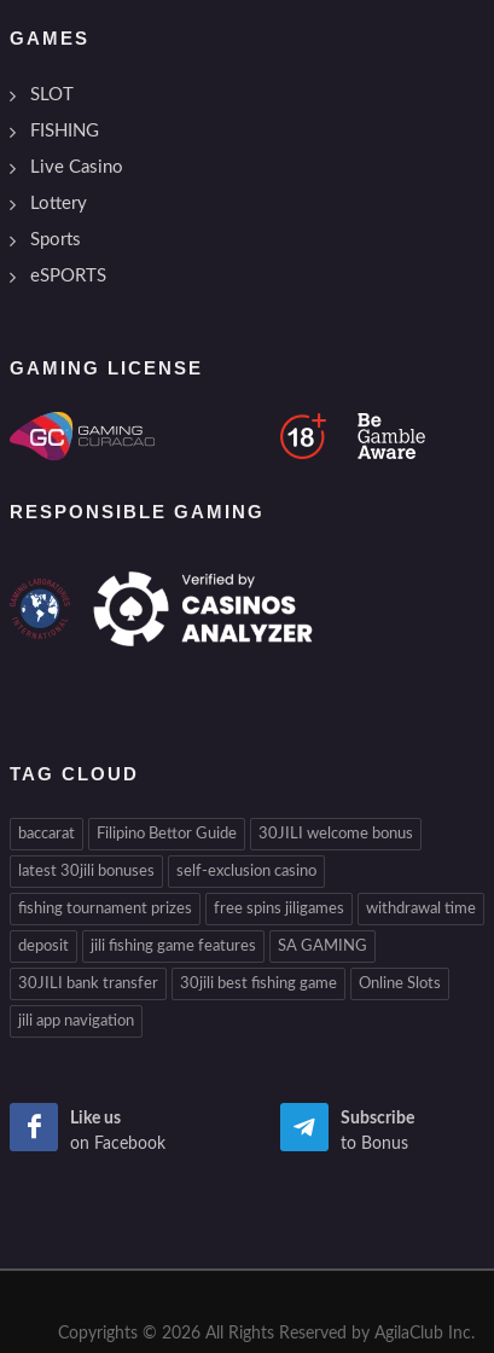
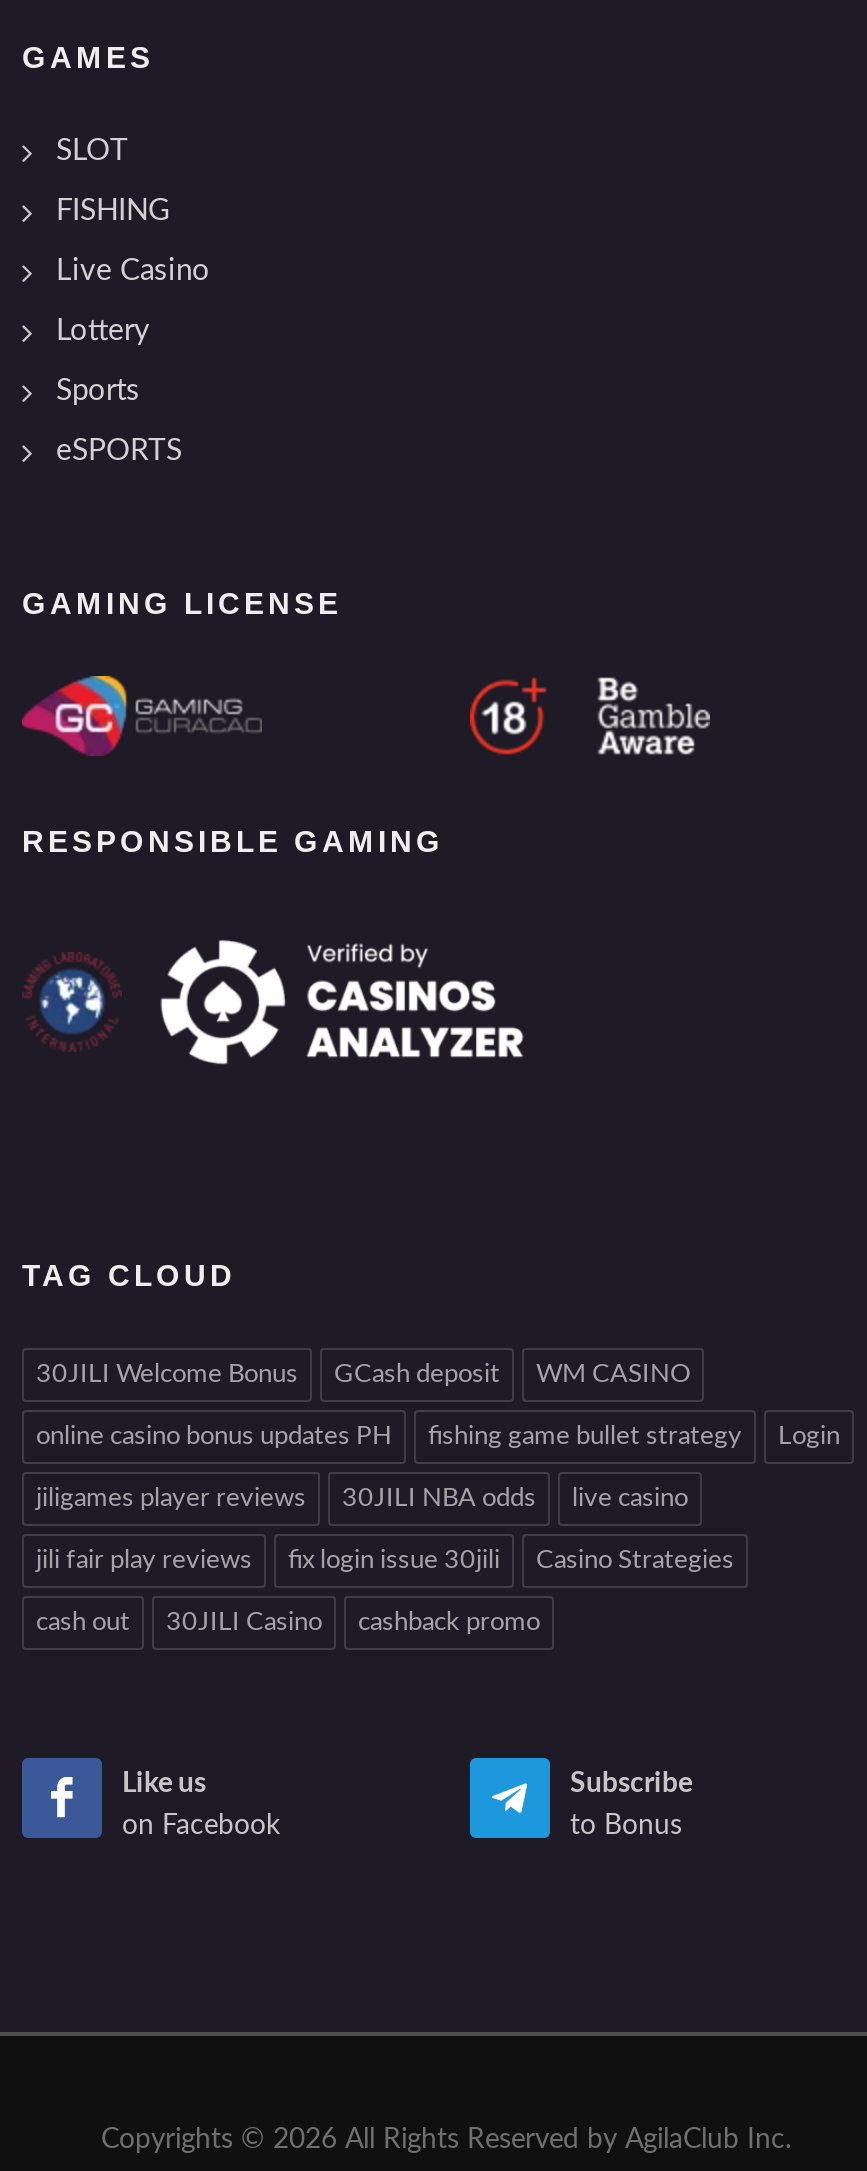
[18,827,476,1030] baccarat | Filipino Bettor Guide | 30JILI welcome bonus | latest 30jili bonuses | self-exclusion casino | fishing tournament prizes | free spins jiligames | withdrawal time | deposit | jili fishing game features | SA GAMING | 30JILI bank transfer | 30jili best fishing game | Online Slots | jili app navigation -> [36,1363,840,1637] 30JILI Welcome Bonus | GCash deposit | WM CASINO | online casino bonus updates PH | fishing game bullet strategy | Login | jiligames player reviews | 30JILI NBA odds | live casino | jili fair play reviews | fix login issue 30jili | Casino Strategies | cash out | 30JILI Casino | cashback promo

